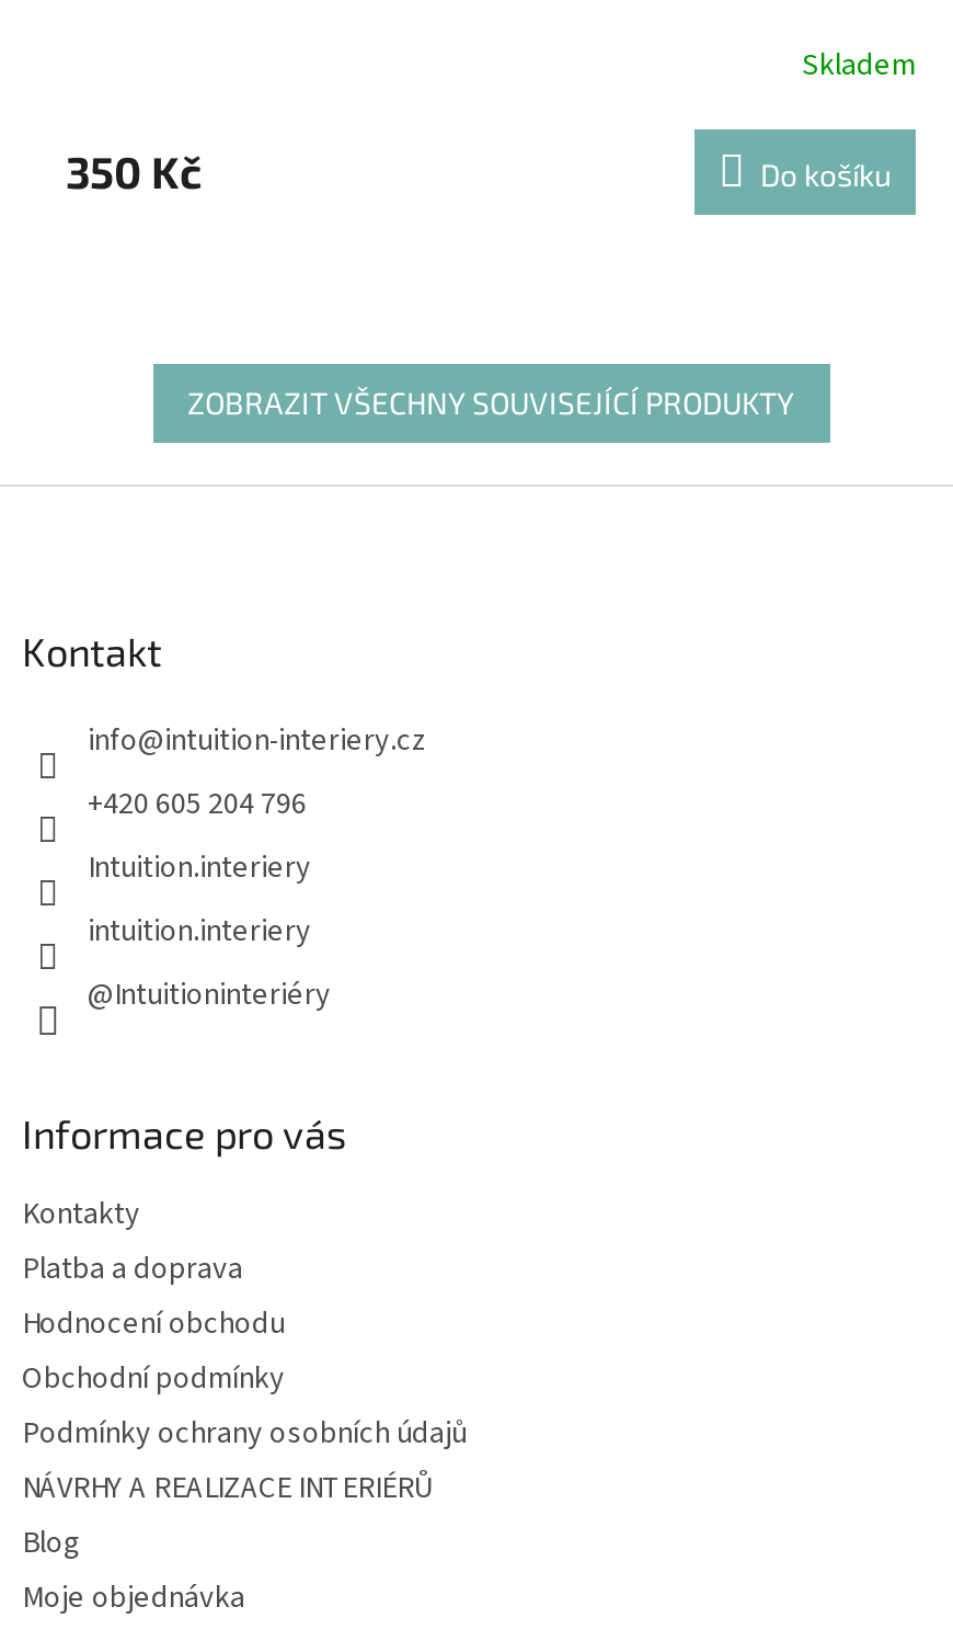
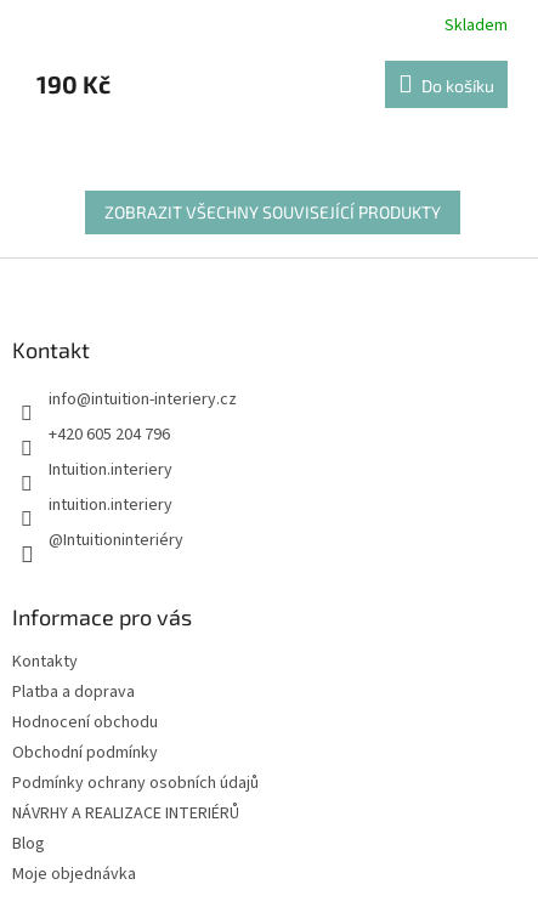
[66,146,202,198] 350 Kč -> [36,70,111,99] 190 Kč

